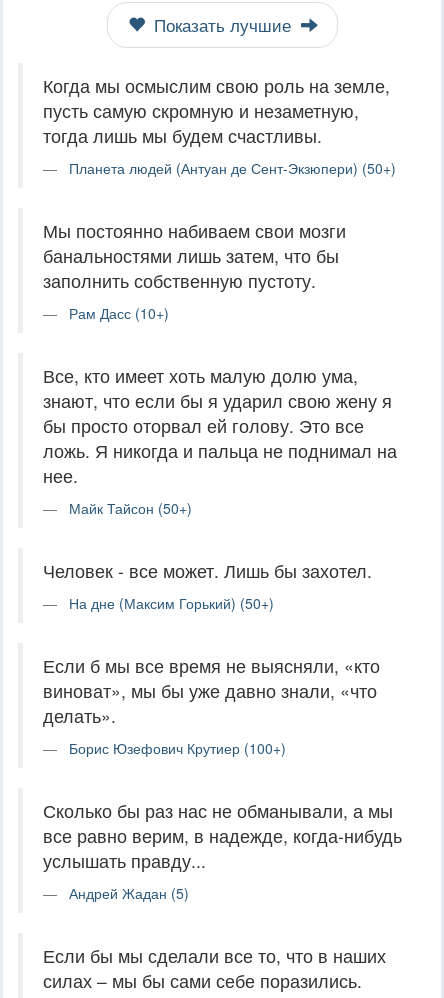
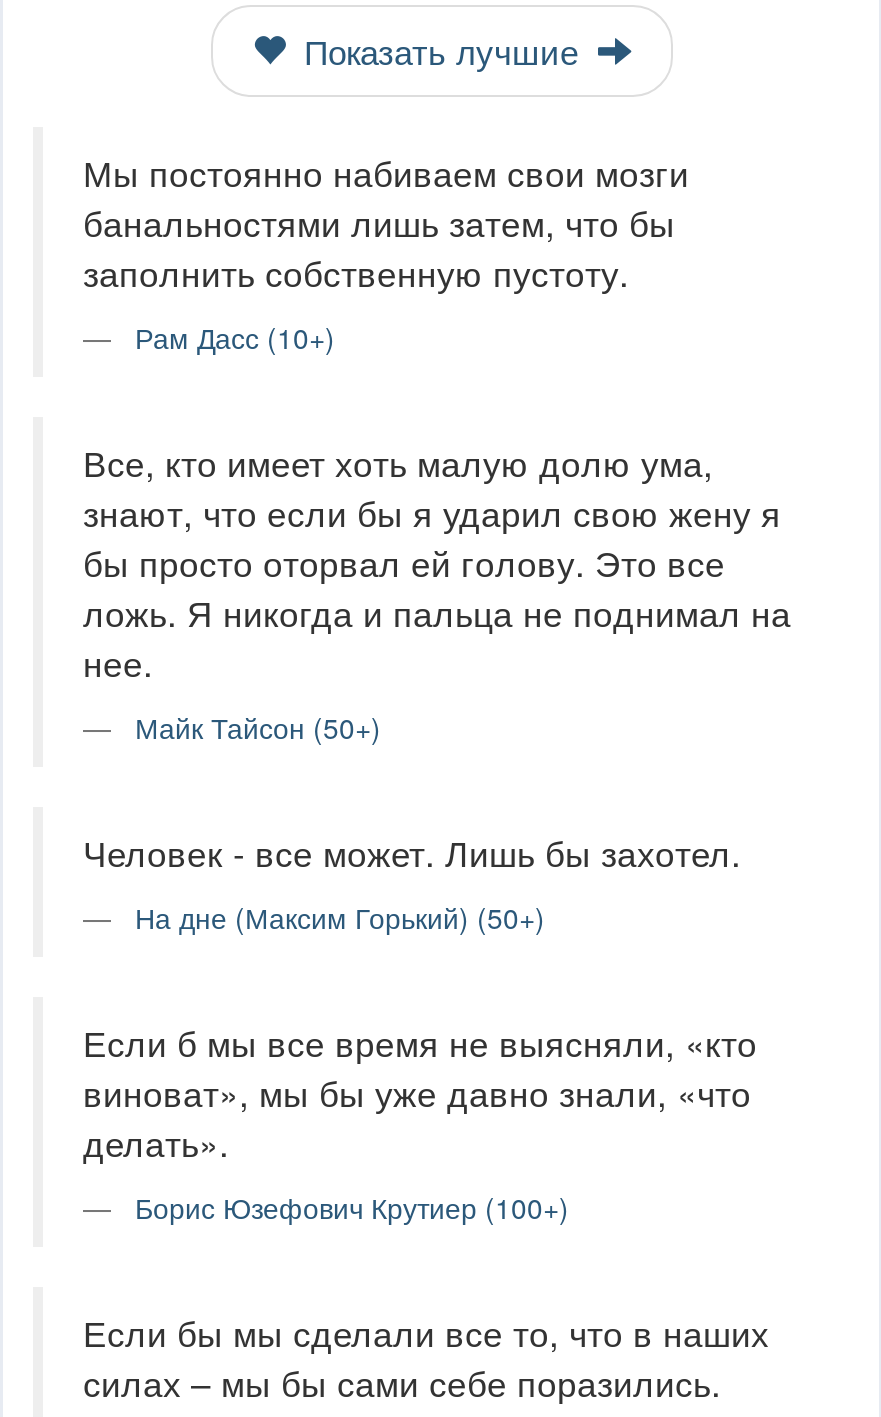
[43,73,396,178] Когда мы осмыслим свою роль на земле, | пусть самую скромную и незаметную, | тогда лишь мы будем счастливы. | Планета людей (Антуан де Сент-Экзюпери) (50+) -> none
[43,798,402,903] Сколько бы раз нас не обманывали, а мы | все равно верим, в надежде, когда-нибудь | услышать правду... | Андрей Жадан (5) -> none

